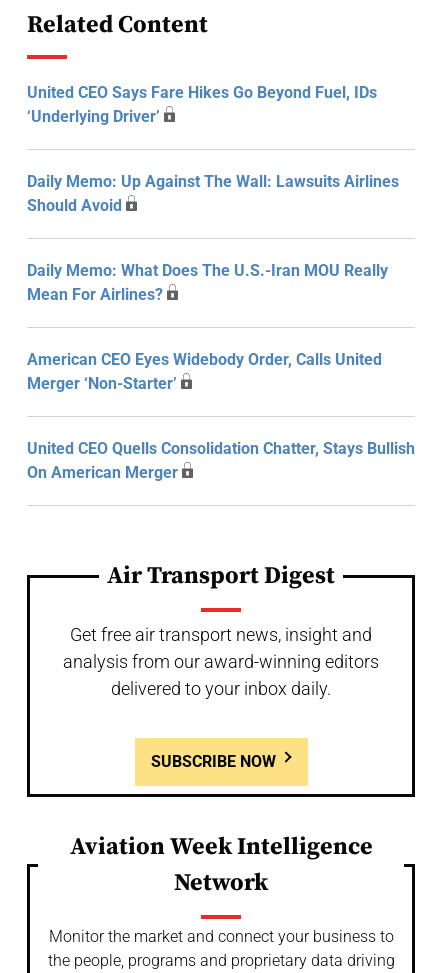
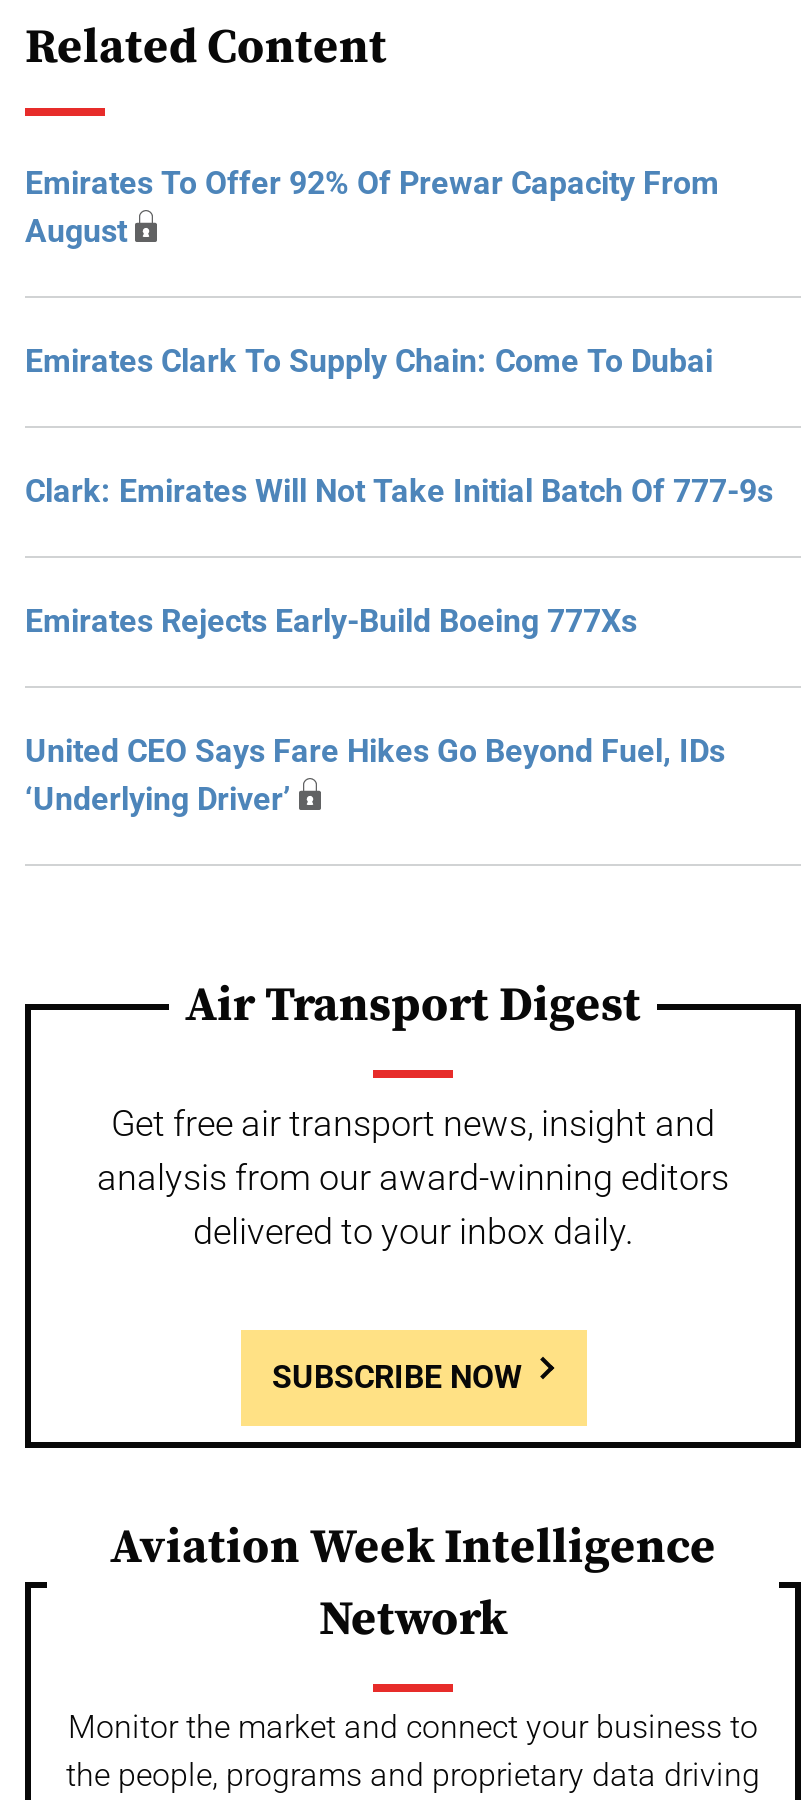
none -> [25,164,773,640] Emirates To Offer 92% Of Prewar Capacity From | August | Emirates Clark To Supply Chain: Come To Dubai | Clark: Emirates Will Not Take Initial Batch Of 777-9s | Emirates Rejects Early-Build Boeing 777Xs
moved [27,83,377,126] -> [25,732,725,818]: United CEO Says Fare Hikes Go Beyond Fuel, IDs | ‘Underlying Driver’
[27,172,415,482] Daily Memo: Up Against The Wall: Lawsuits Airlines | Should Avoid | Daily Memo: What Does The U.S.-Iran MOU Really | Mean For Airlines? | American CEO Eyes Widebody Order, Calls United | Merger ‘Non-Starter’ | United CEO Quells Consolidation Chatter, Stays Bullish | On American Merger -> none

